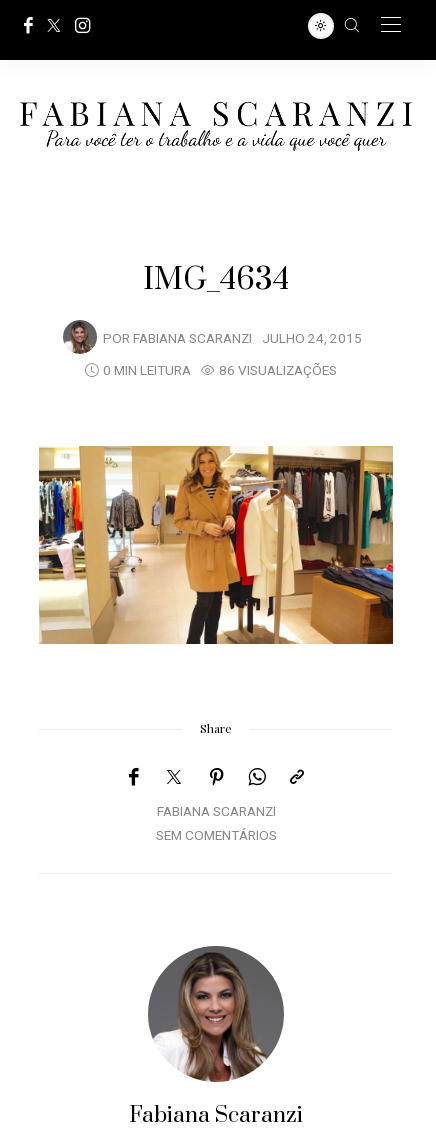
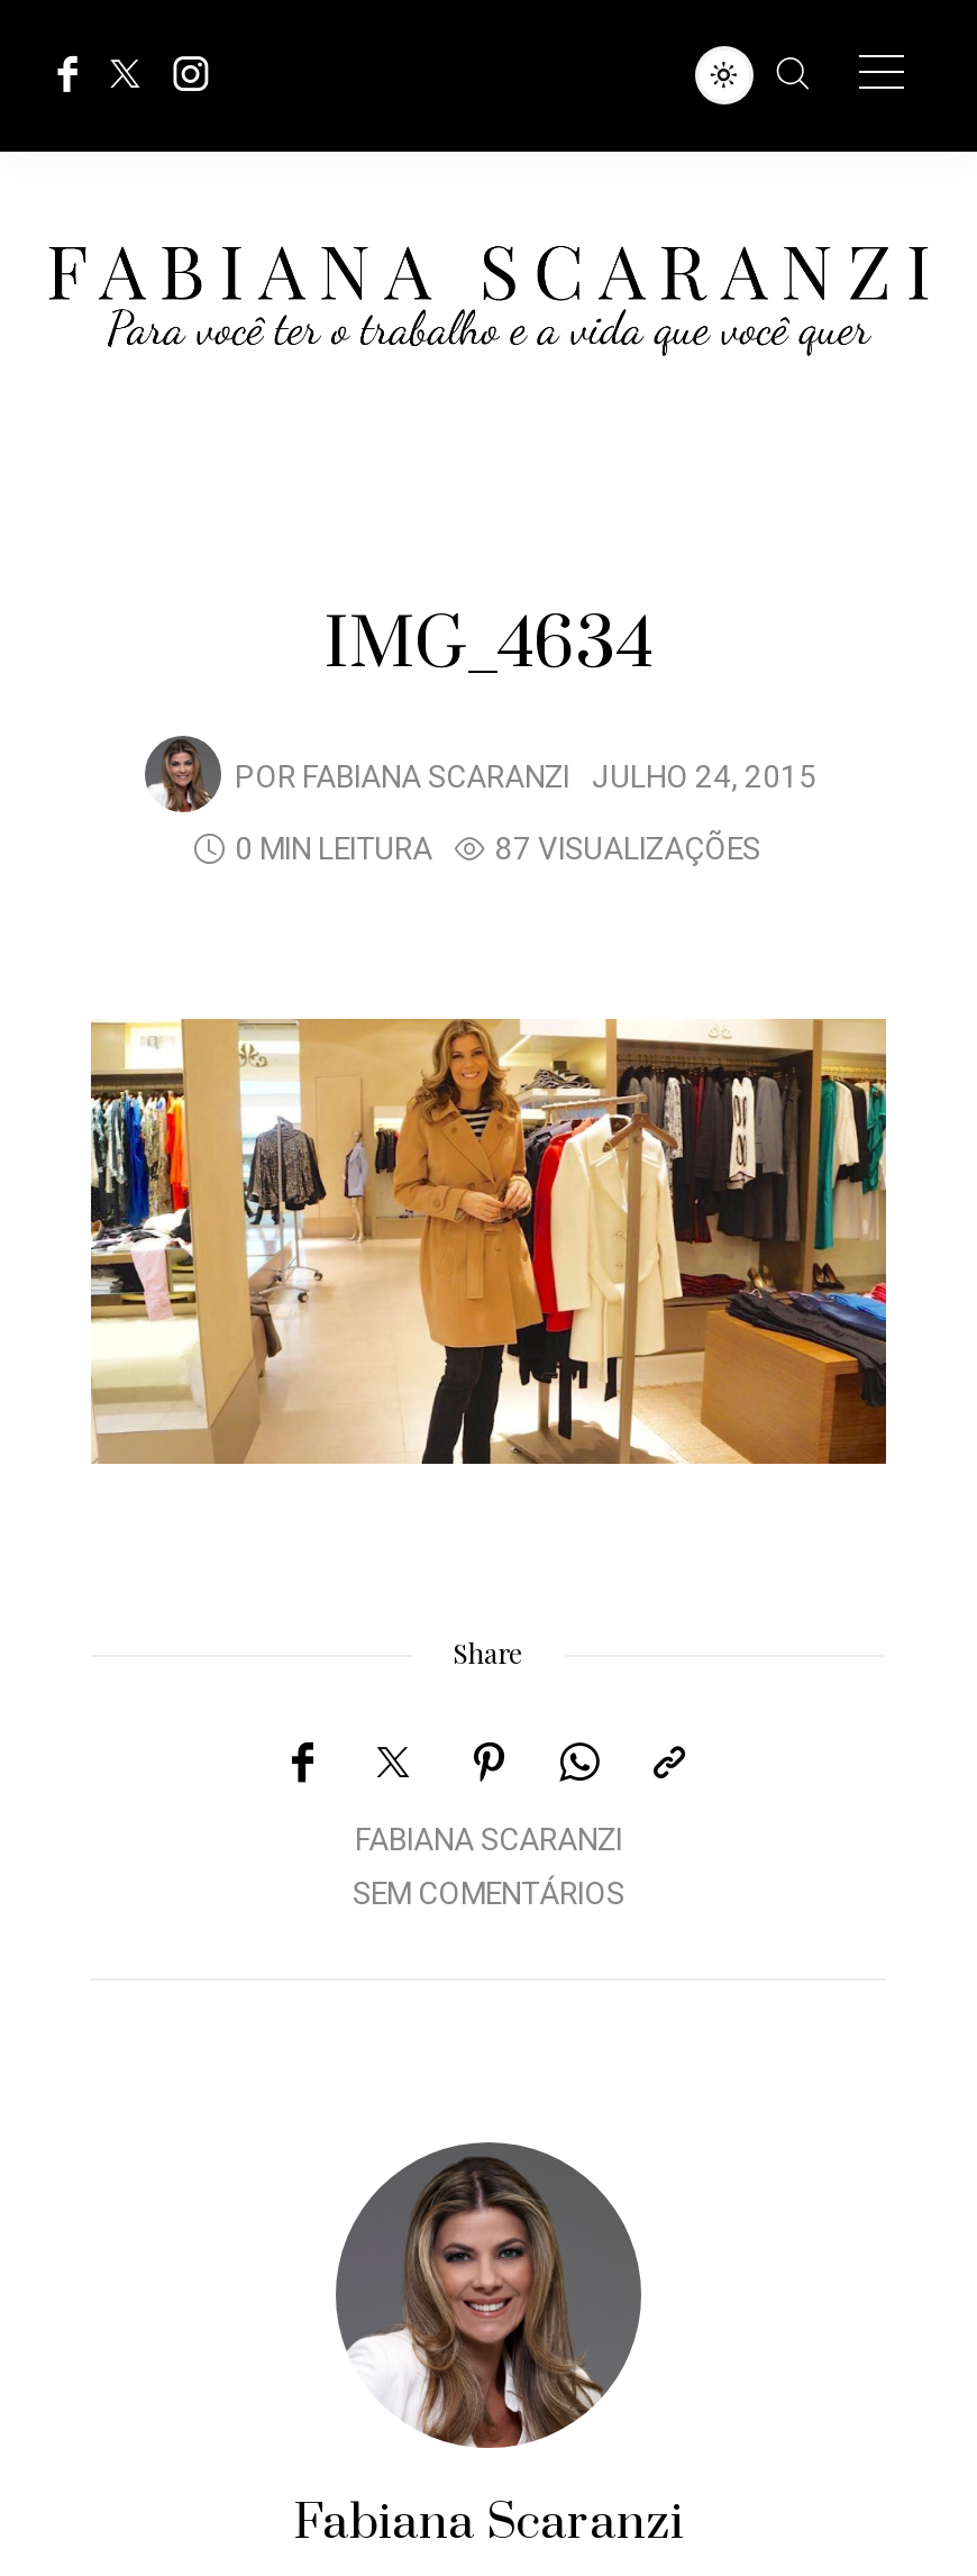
[219,361,337,381] 86 VISUALIZAÇÕES -> [495,827,760,872] 87 VISUALIZAÇÕES

